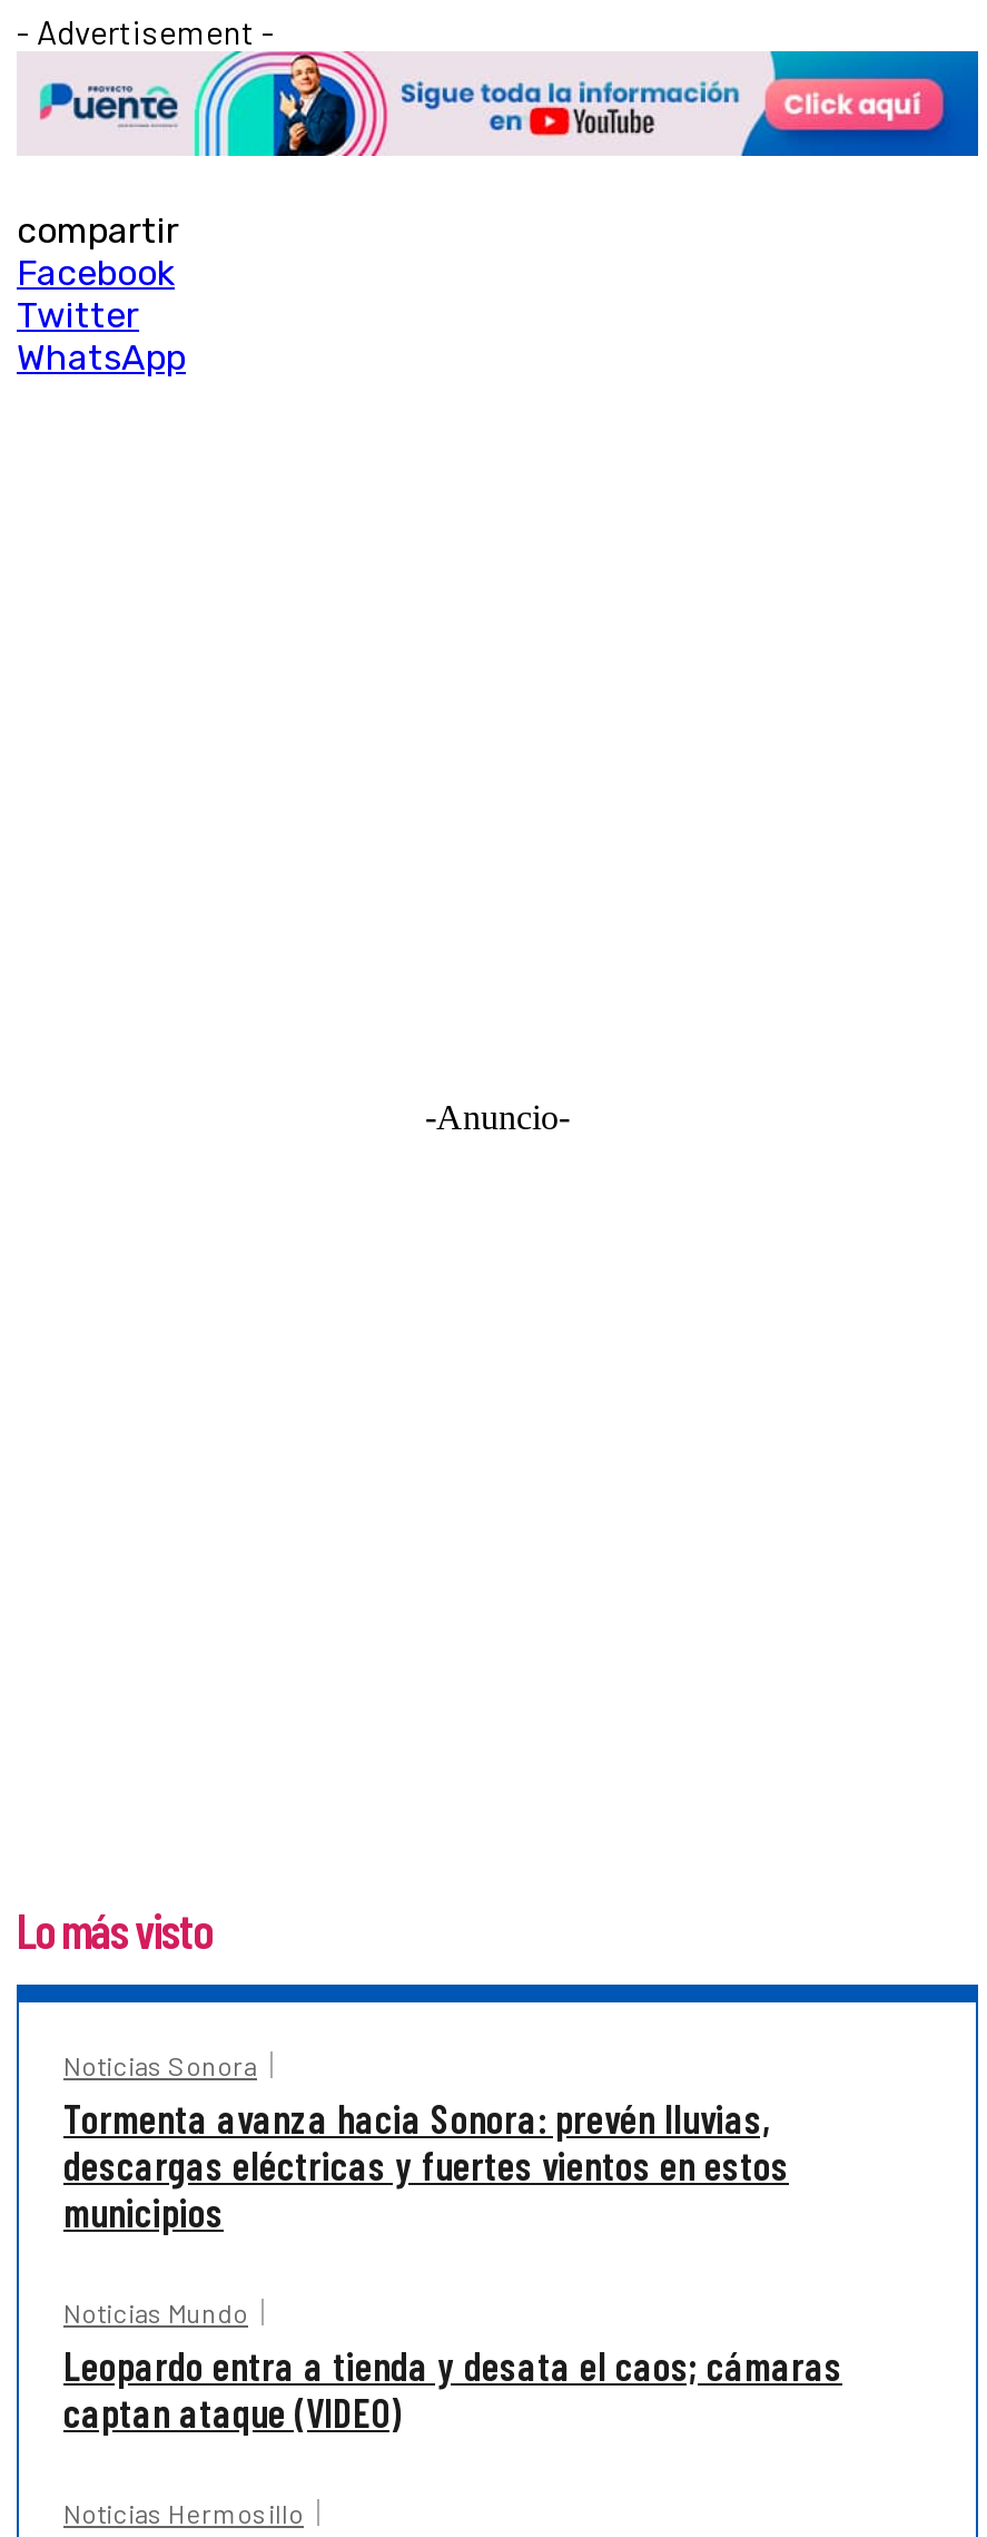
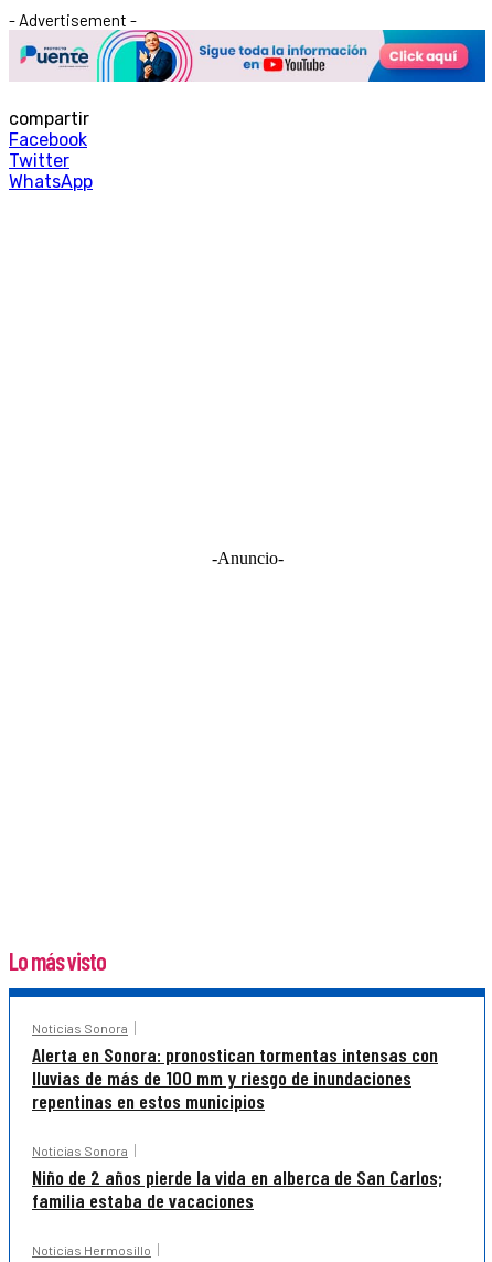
[63,2094,789,2237] Tormenta avanza hacia Sonora: prevén lluvias, | descargas eléctricas y fuertes vientos en estos | municipios -> [32,1042,438,1113] Alerta en Sonora: pronostican tormentas intensas con | lluvias de más de 100 mm y riesgo de inundaciones | repentinas en estos municipios
[63,2297,842,2437] Noticias Mundo | Leopardo entra a tienda y desata el caos; cámaras | captan ataque (VIDEO) -> [32,1143,442,1212] Noticias Sonora | Niño de 2 años pierde la vida en alberca de San Carlos; | familia estaba de vacaciones

